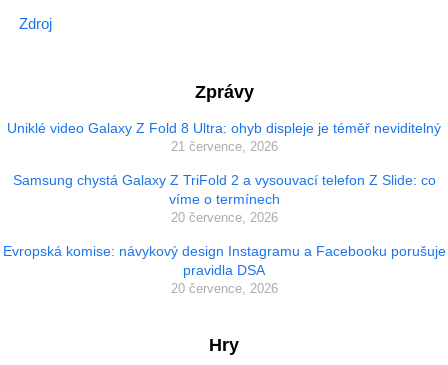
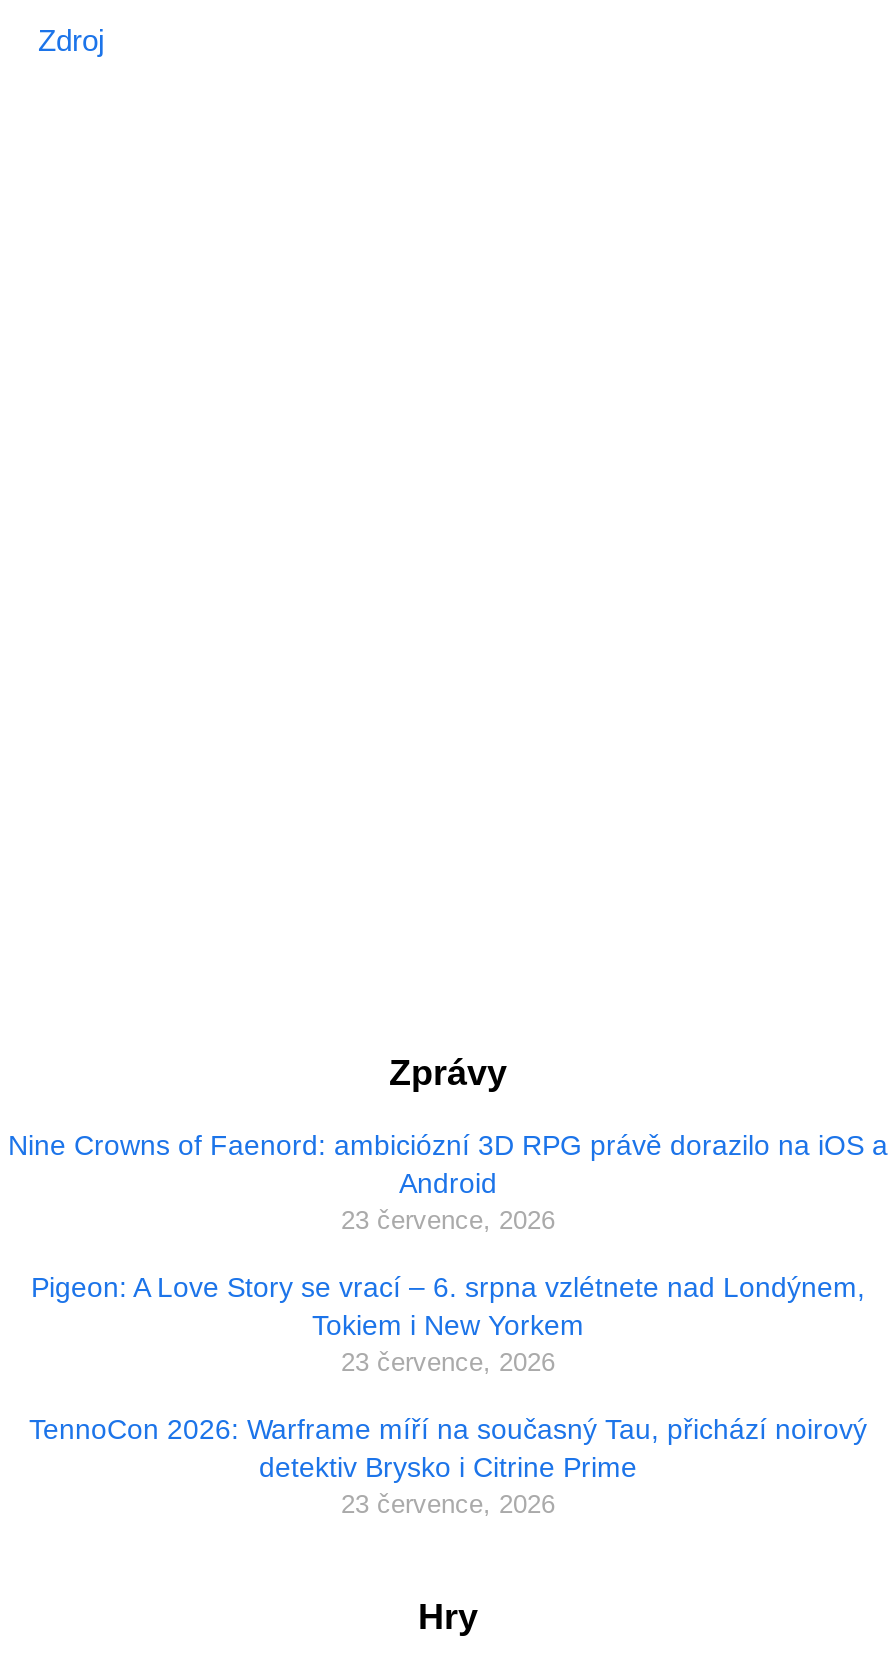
[7,120,441,154] Uniklé video Galaxy Z Fold 8 Ultra: ohyb displeje je téměř neviditelný | 21 července, 2026 -> [8,1129,888,1235] Nine Crowns of Faenord: ambiciózní 3D RPG právě dorazilo na iOS a | Android | 23 července, 2026
[12,172,435,225] Samsung chystá Galaxy Z TriFold 2 a vysouvací telefon Z Slide: co | víme o termínech | 20 července, 2026 -> [31,1271,865,1377] Pigeon: A Love Story se vrací – 6. srpna vzlétnete nad Londýnem, | Tokiem i New Yorkem | 23 července, 2026
[2,243,445,296] Evropská komise: návykový design Instagramu a Facebooku porušuje | pravidla DSA | 20 července, 2026 -> [29,1413,867,1519] TennoCon 2026: Warframe míří na současný Tau, přichází noirový | detektiv Brysko i Citrine Prime | 23 července, 2026

